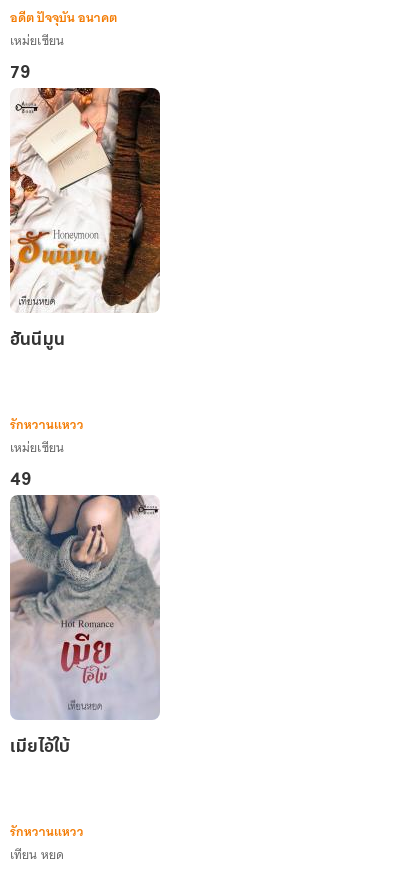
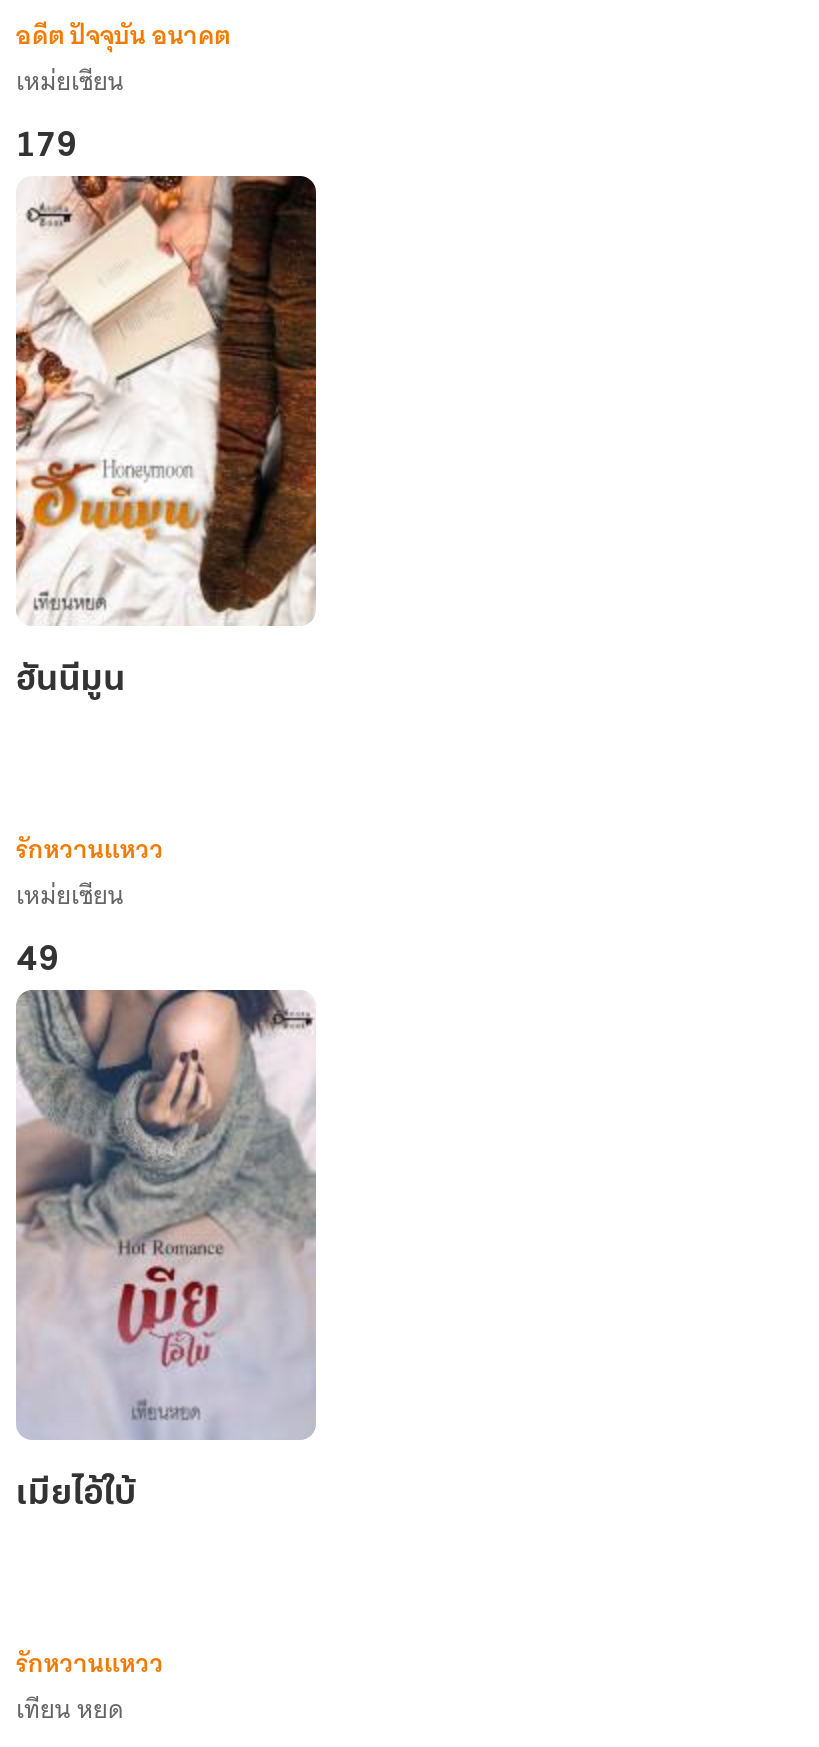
[10,64,31,83] 79 -> [16,128,78,166] 179

